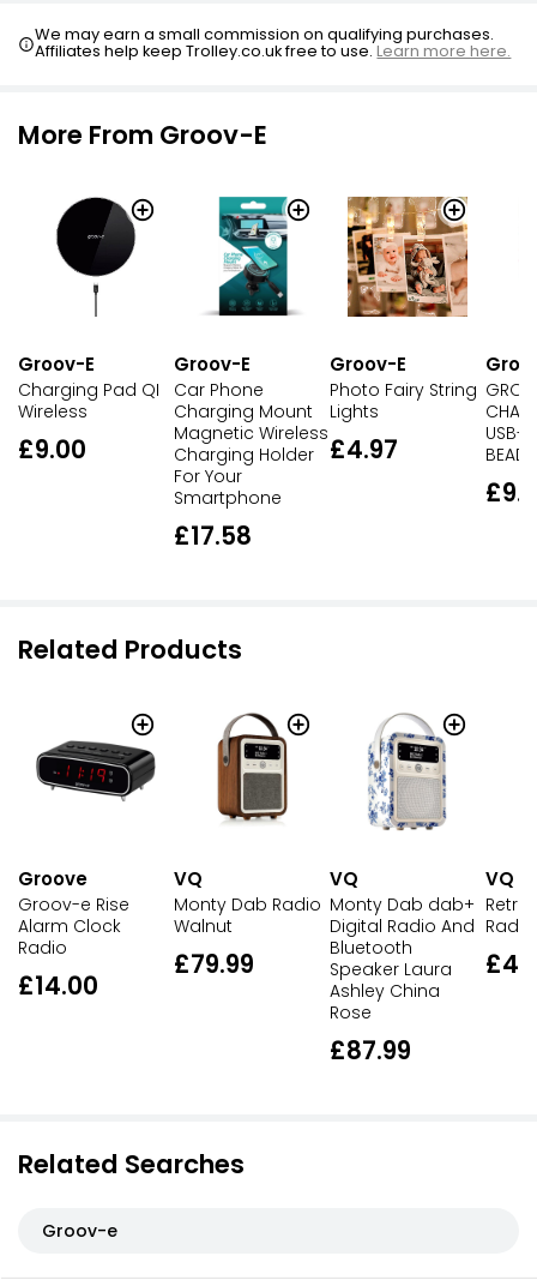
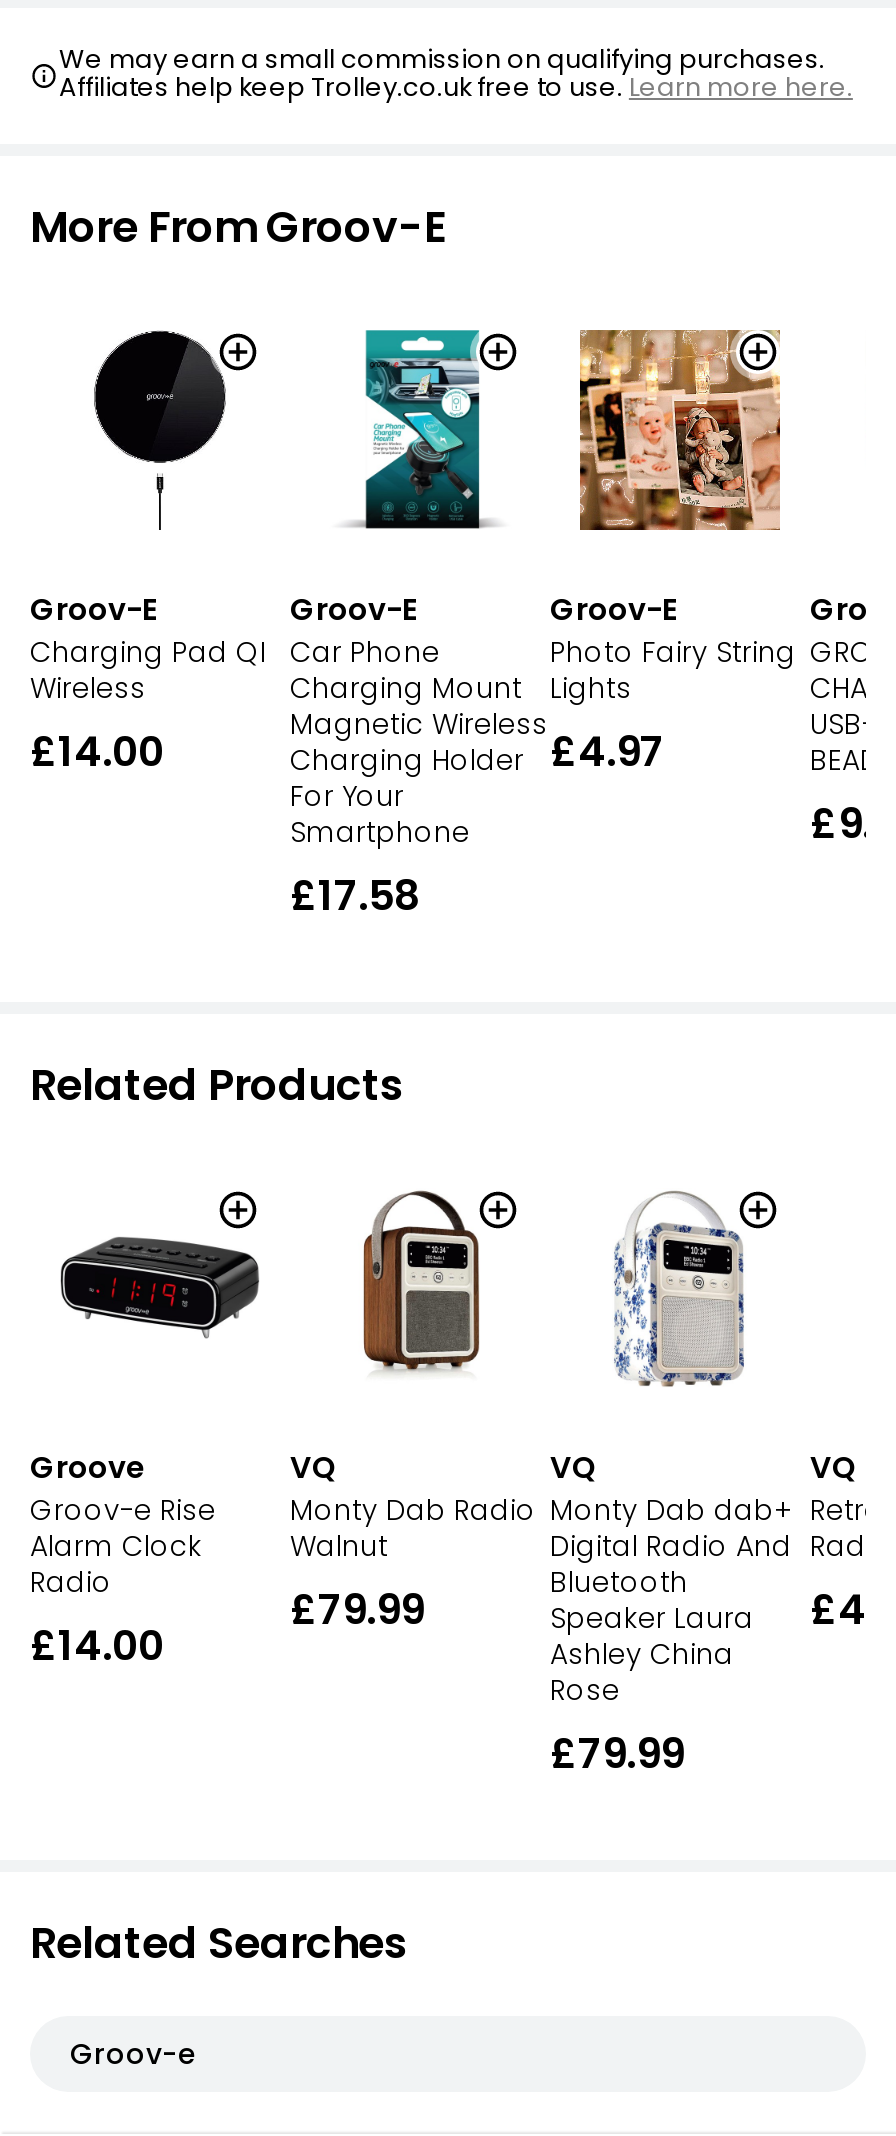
[18,433,86,467] £9.00 -> [30,724,164,780] £14.00
[330,1034,411,1068] £87.99 -> [550,1726,684,1782] £79.99

